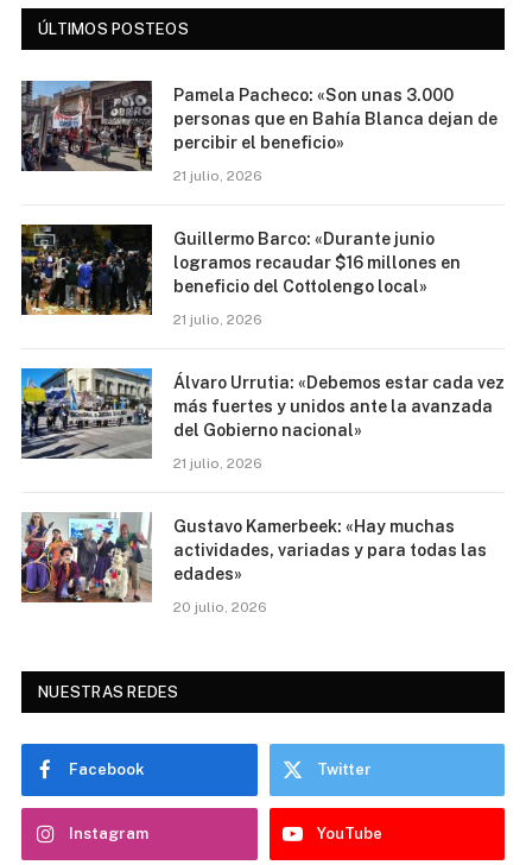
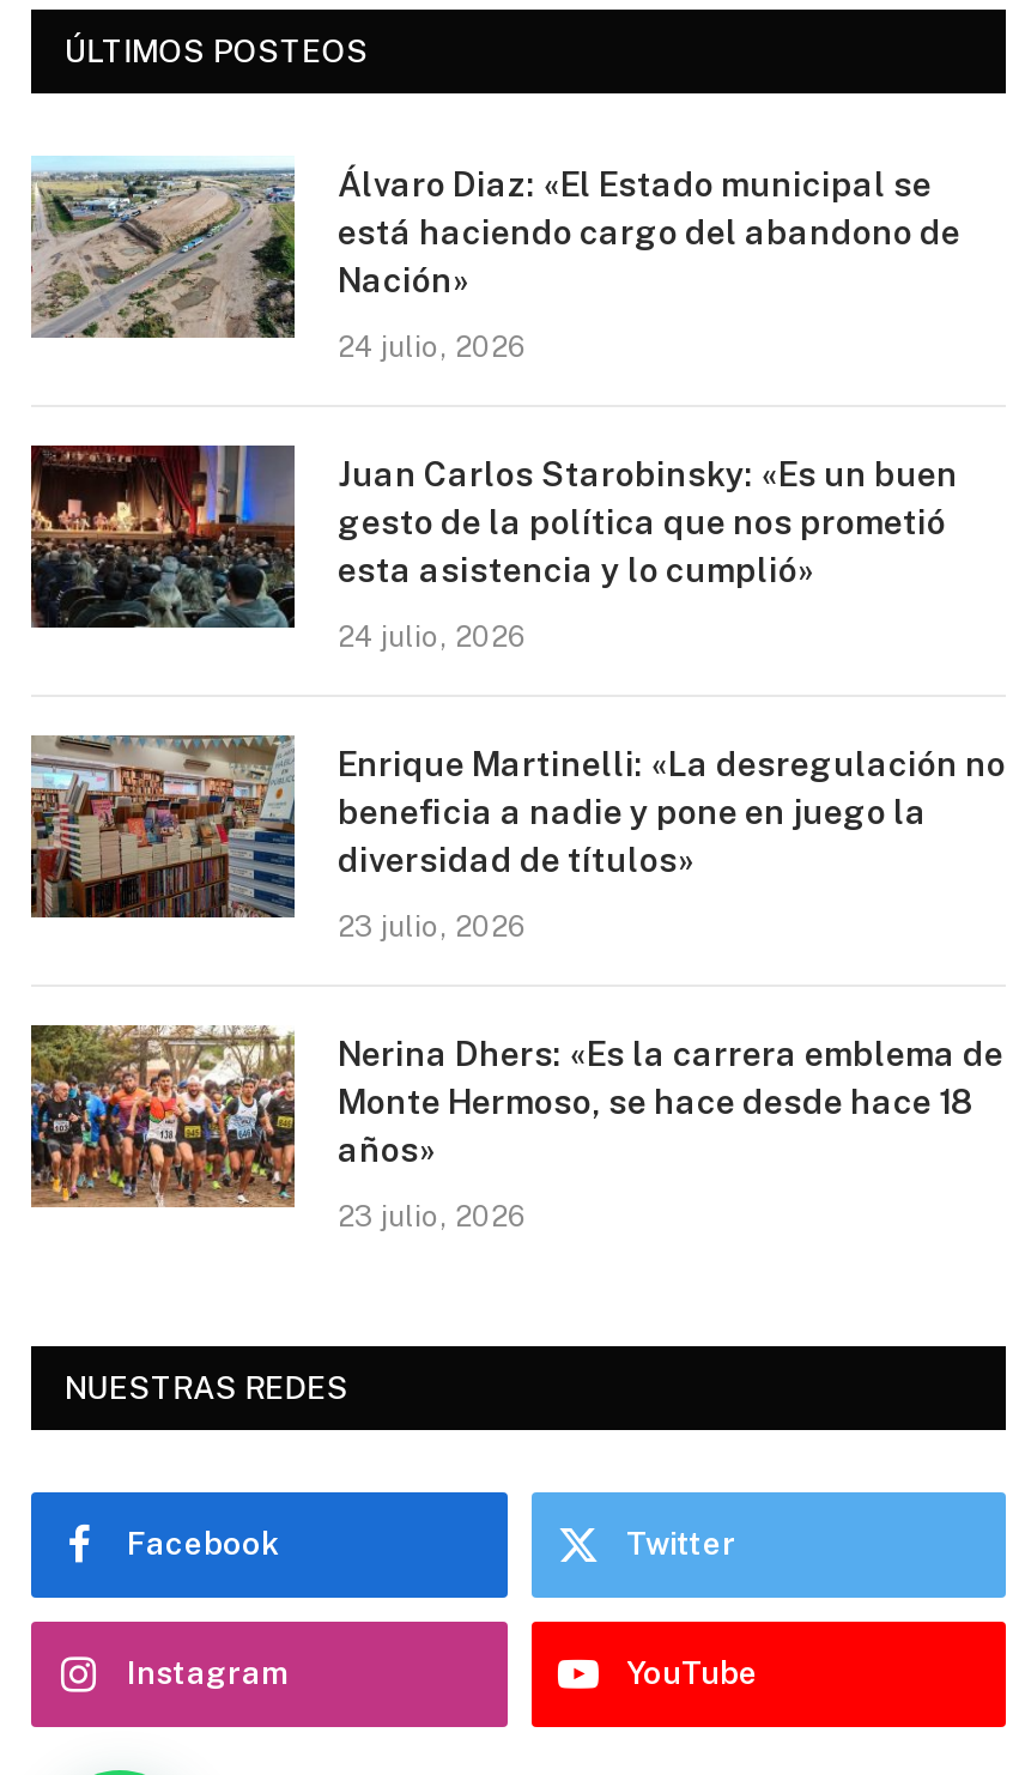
[20,80,498,171] [image] | Pamela Pacheco: «Son unas 3.000 | personas que en Bahía Blanca dejan de | percibir el beneficio» -> [31,156,960,338] [image] | Álvaro Diaz: «El Estado municipal se | está haciendo cargo del abandono de | Nación»
[173,167,262,184] 21 julio, 2026 -> [338,330,527,364] 24 julio, 2026
[20,223,461,316] [image] | Guillermo Barco: «Durante junio | logramos recaudar $16 millones en | beneficio del Cottolengo local» -> [29,443,958,630] [image] | Juan Carlos Starobinsky: «Es un buen | gesto de la política que nos prometió | esta asistencia y lo cumplió»
[173,311,262,328] 21 julio, 2026 -> [338,620,527,654] 24 julio, 2026
[20,367,505,459] [image] | Álvaro Urrutia: «Debemos estar cada vez | más fuertes y unidos ante la avanzada | del Gobierno nacional» -> [29,733,1006,917] [image] | Enrique Martinelli: «La desregulación no | beneficia a nadie y pone en juego la | diversidad de títulos»
[173,455,262,472] 21 julio, 2026 -> [338,910,527,944] 23 julio, 2026
[20,512,487,604] [image] | Gustavo Kamerbeek: «Hay muchas | actividades, variadas y para todas las | edades» -> [31,1025,1003,1207] [image] | Nerina Dhers: «Es la carrera emblema de | Monte Hermoso, se hace desde hace 18 | años»
[173,599,267,615] 20 julio, 2026 -> [338,1200,527,1233] 23 julio, 2026

